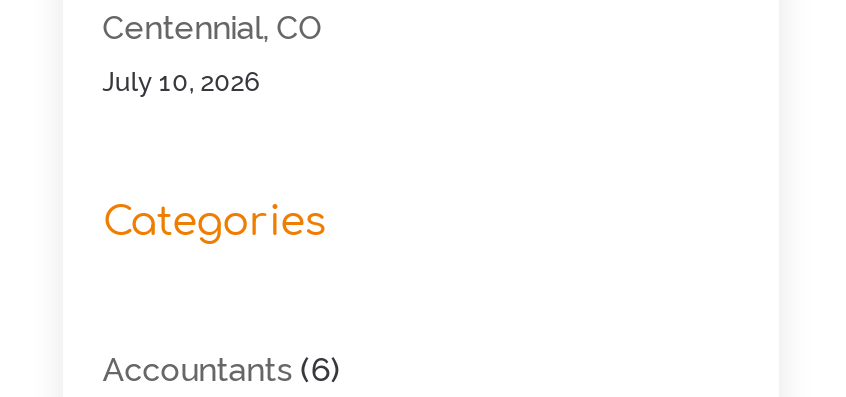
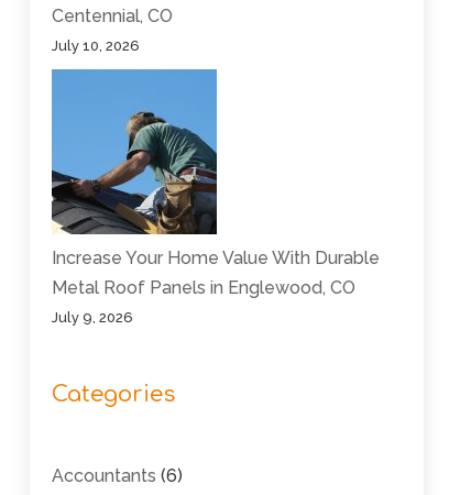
none -> [51,68,379,325] [image] | Increase Your Home Value With Durable | Metal Roof Panels in Englewood, CO | July 9, 2026

